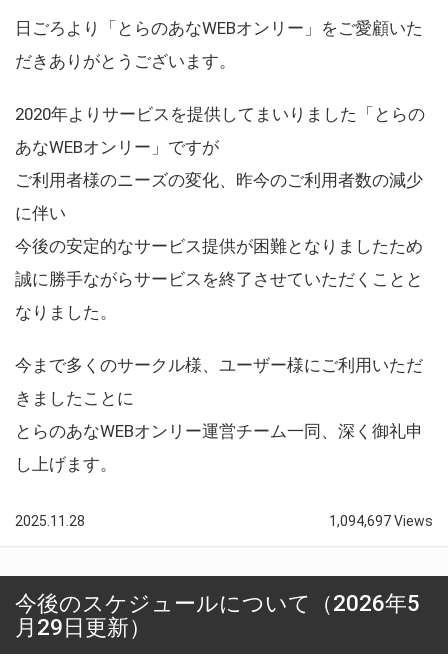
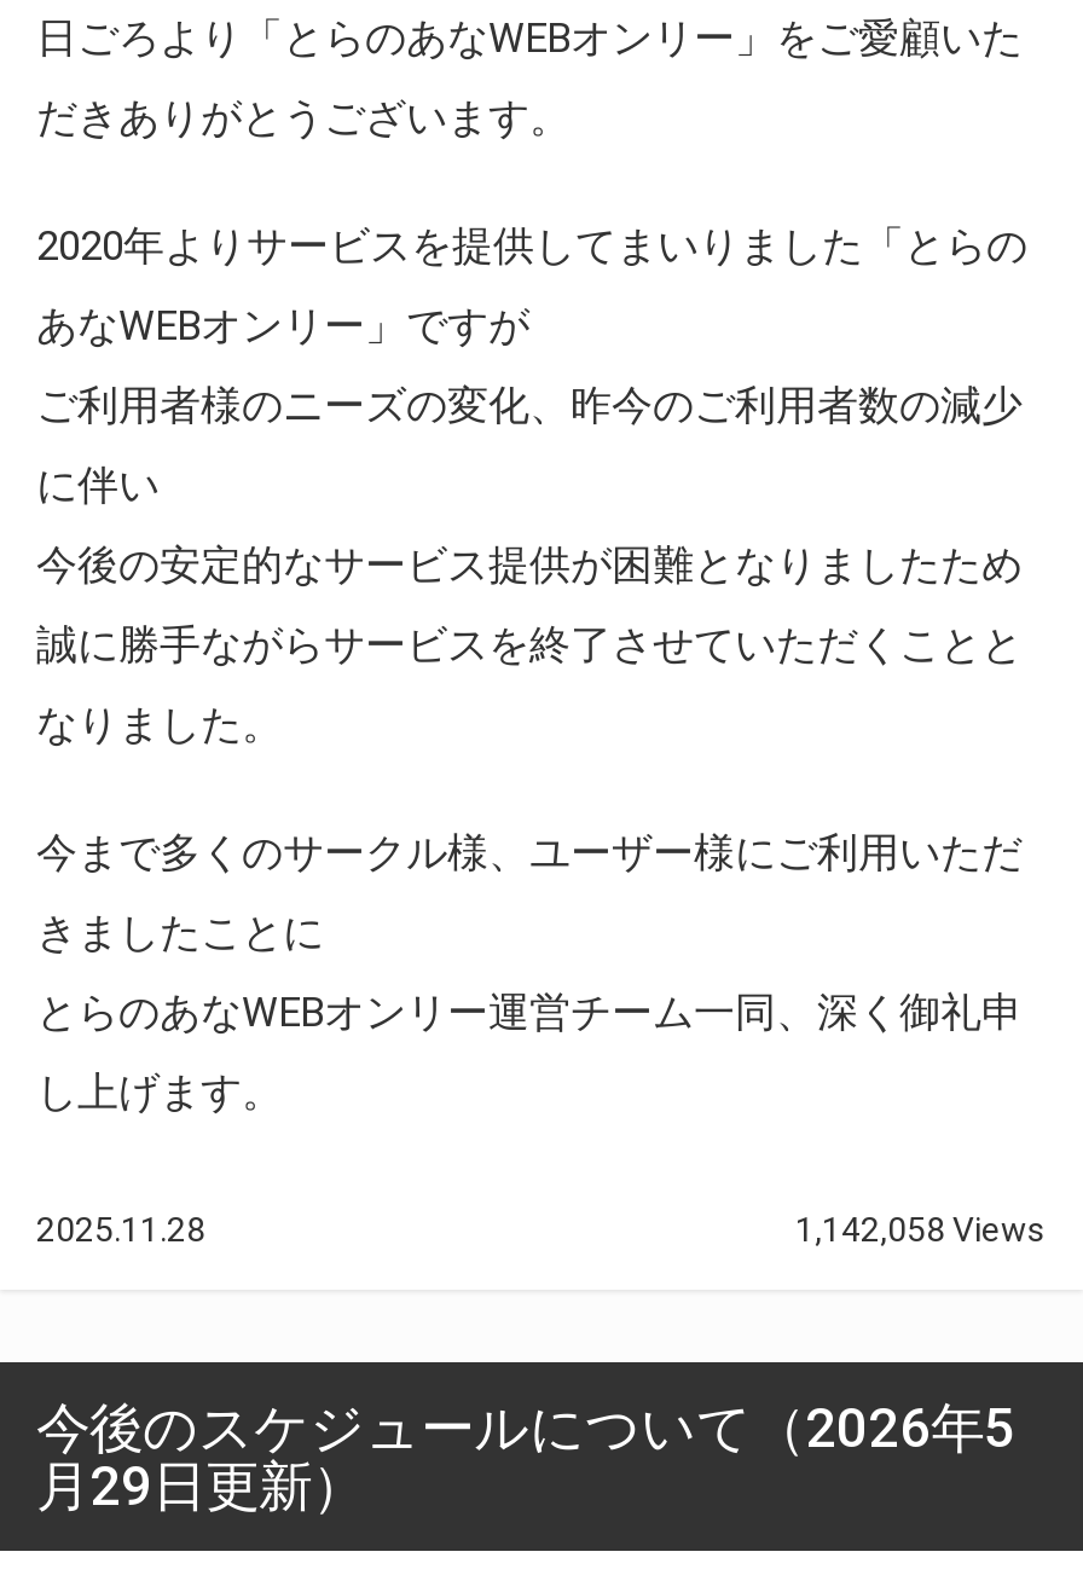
[329,513,433,529] 1,094,697 Views -> [795,1209,1047,1248] 1,142,058 Views

